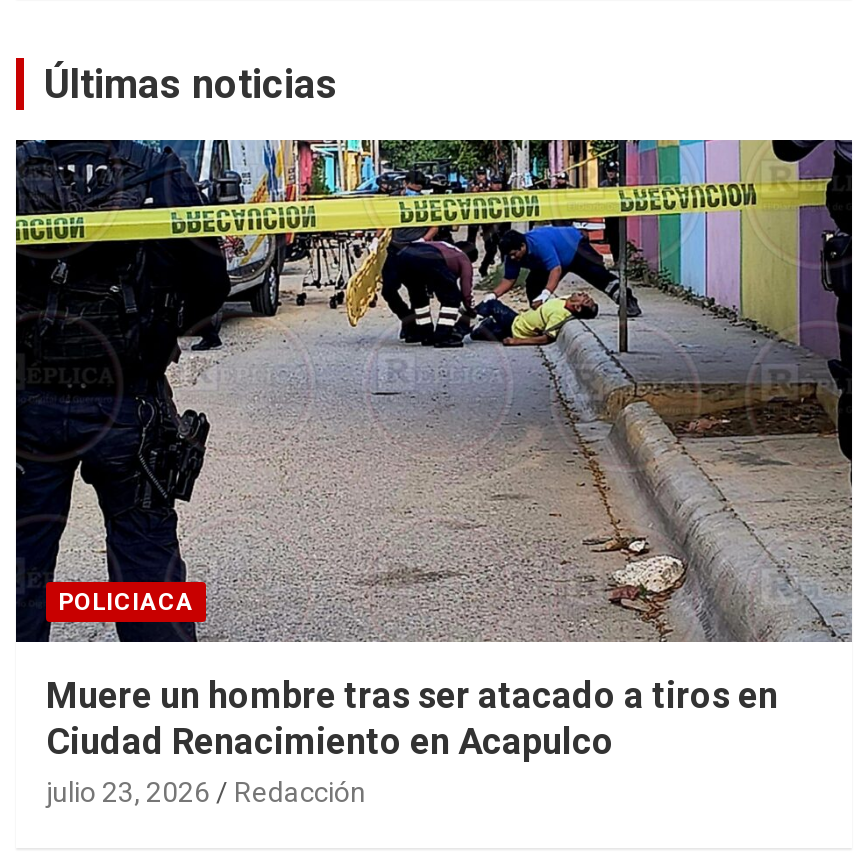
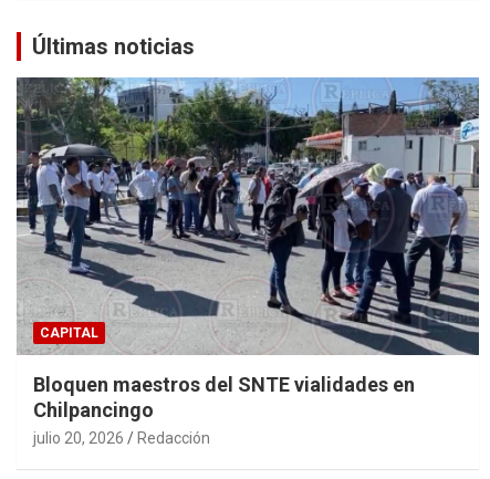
[14,138,854,644] [image] | POLICIACA -> [15,76,480,355] [image] | CAPITAL
[46,673,778,807] Muere un hombre tras ser atacado a tiros en | Ciudad Renacimiento en Acapulco | julio 23, 2026 -> [33,372,415,446] Bloquen maestros del SNTE vialidades en | Chilpancingo | julio 20, 2026

